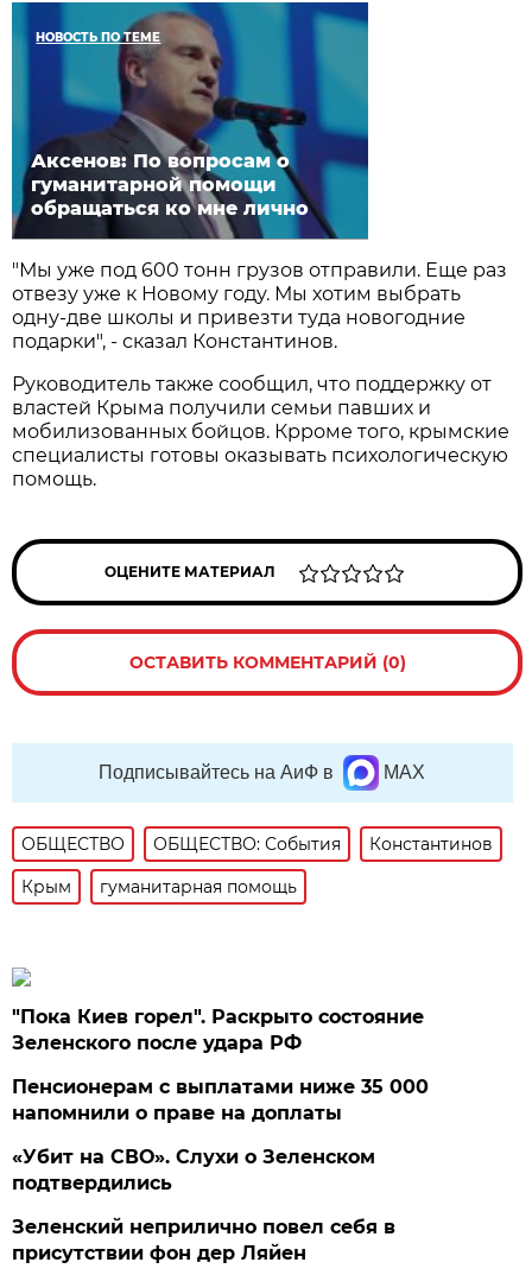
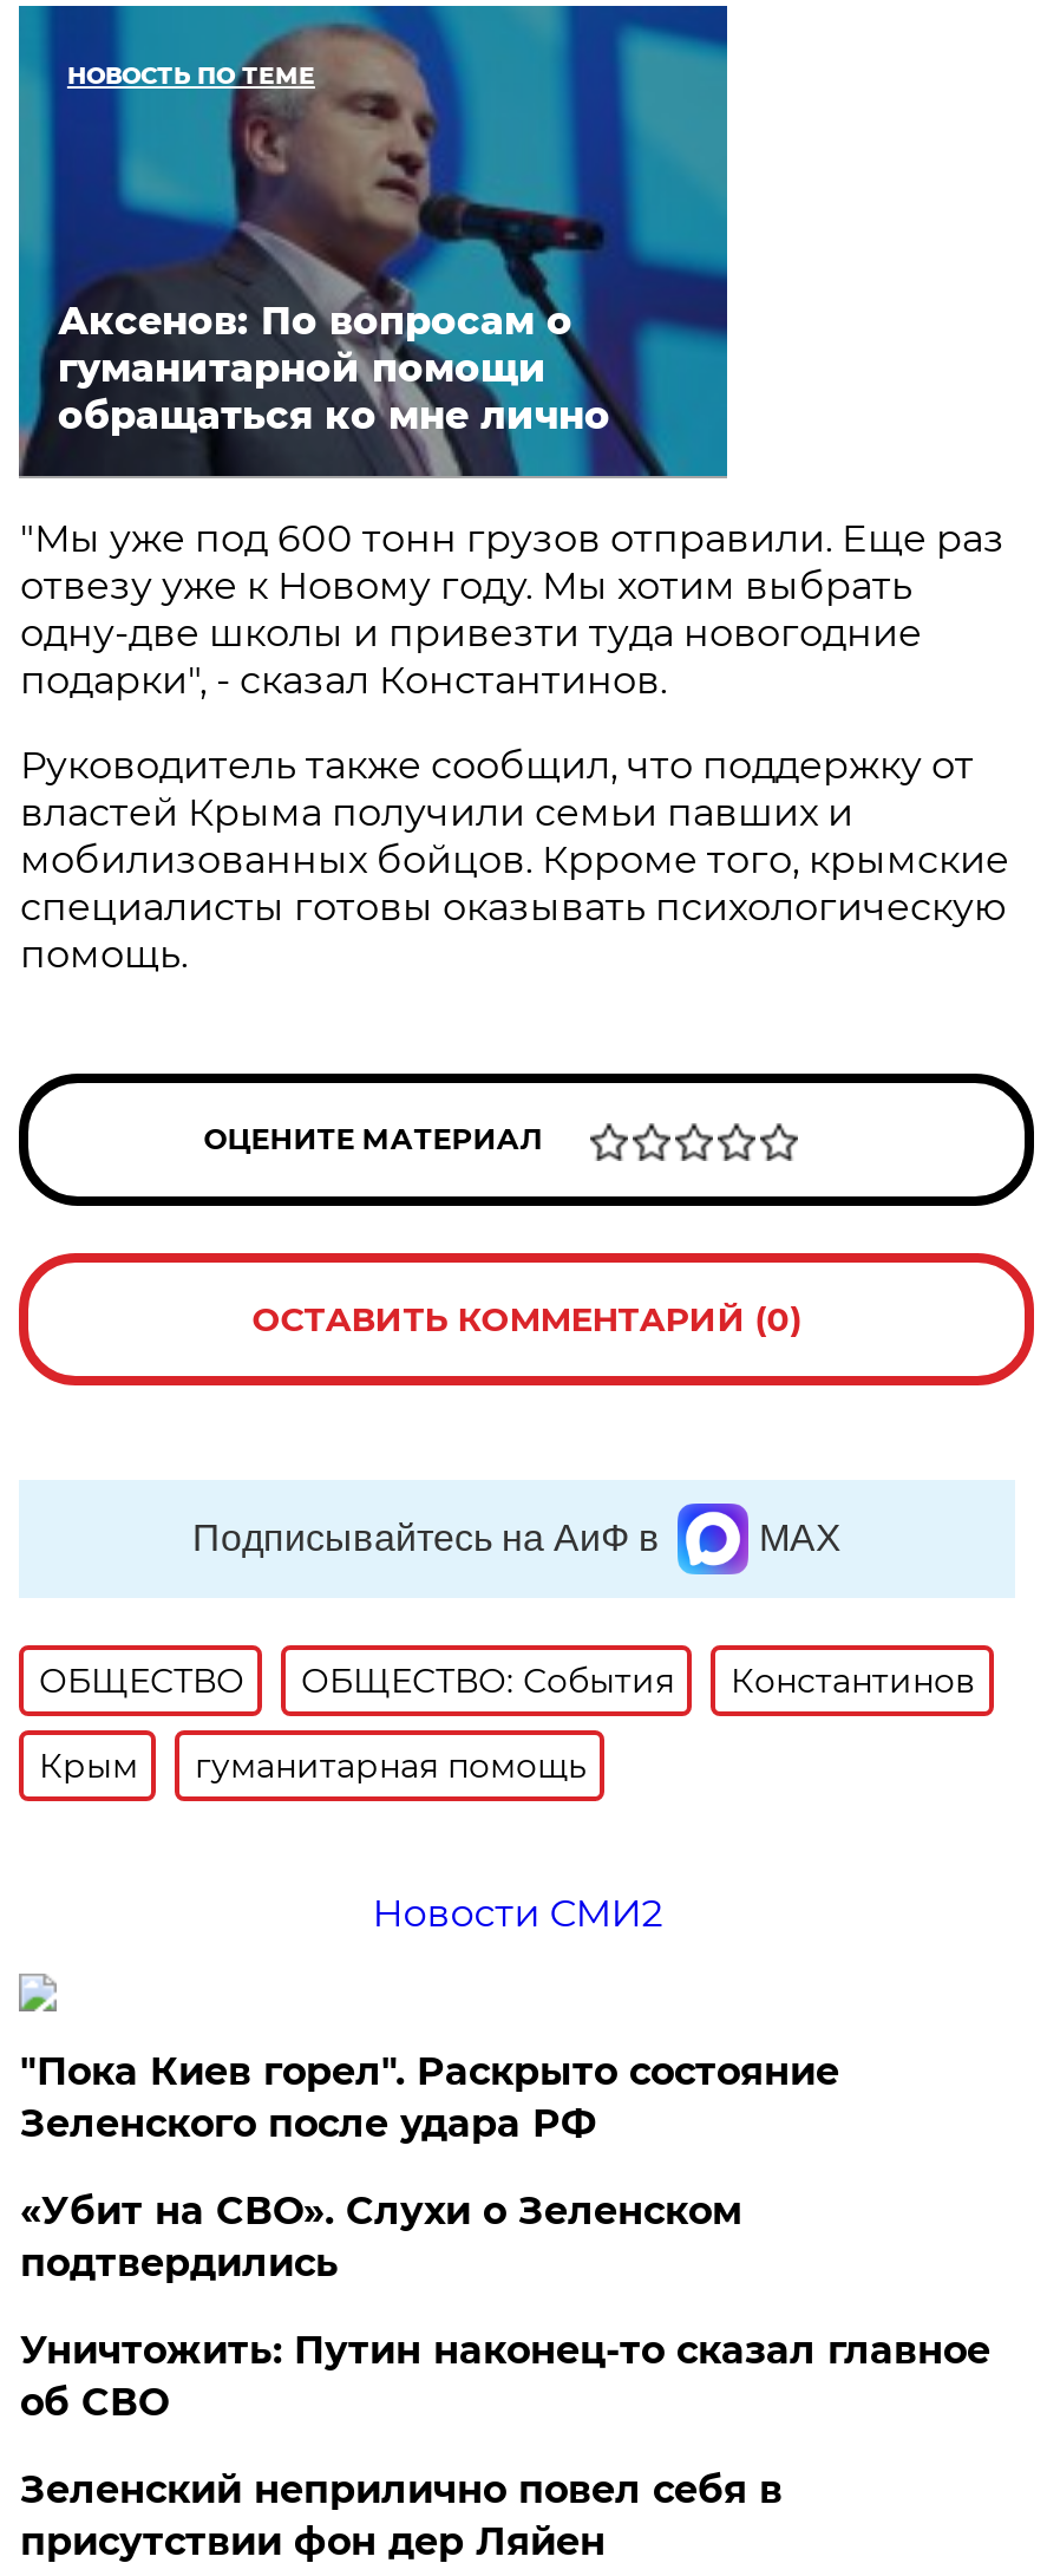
none -> [372,1891,663,1936] Новости СМИ2
[12,1076,429,1124] Пенсионерам с выплатами ниже 35 000 | напомнили о праве на доплаты -> none
moved [12,1146,376,1194] -> [20,2189,742,2285]: «Убит на СВО». Слухи о Зеленском | подтвердились
none -> [20,2328,990,2425] Уничтожить: Путин наконец-то сказал главное | об СВО

